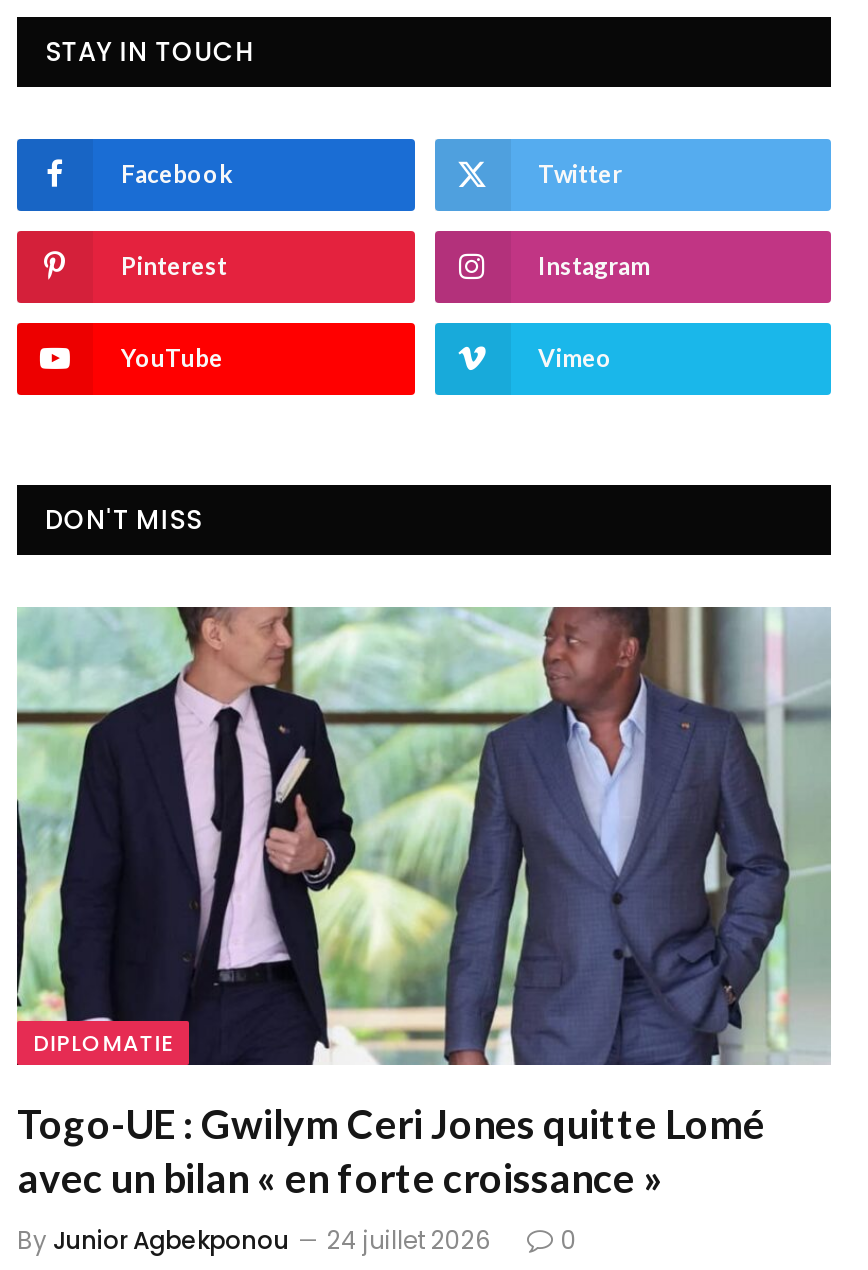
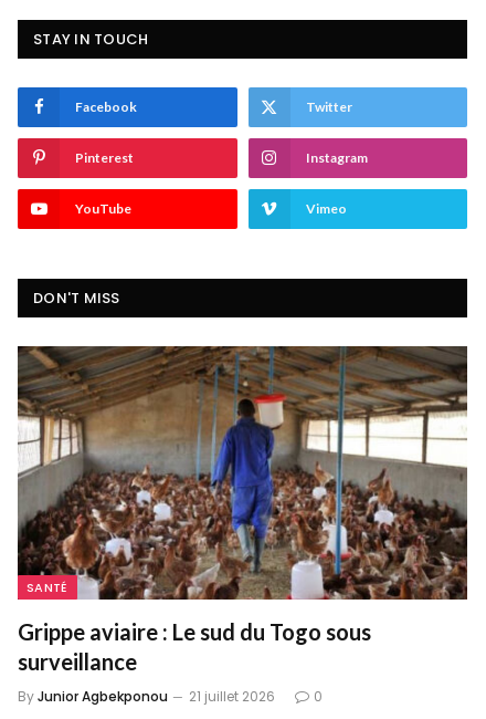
[15,605,833,1067] [image] | DIPLOMATIE -> [17,345,468,601] [image] | SANTÉ
[17,1099,765,1201] Togo-UE : Gwilym Ceri Jones quitte Lomé | avec un bilan « en forte croissance » -> [18,619,371,675] Grippe aviaire : Le sud du Togo sous | surveillance
[17,1223,491,1257] By Junior Agbekponou 24 juillet 2026 -> [18,687,275,706] By Junior Agbekponou 21 juillet 2026

